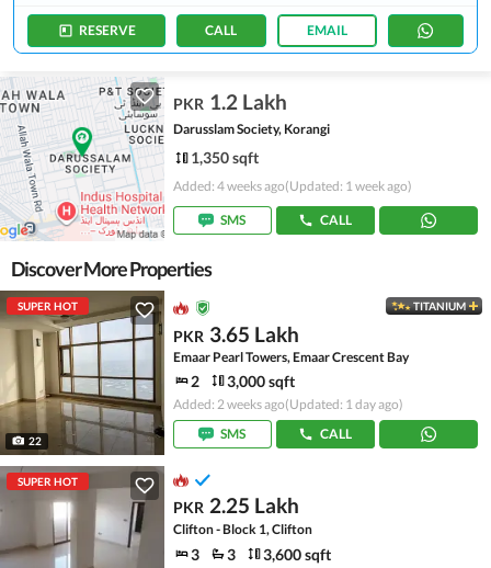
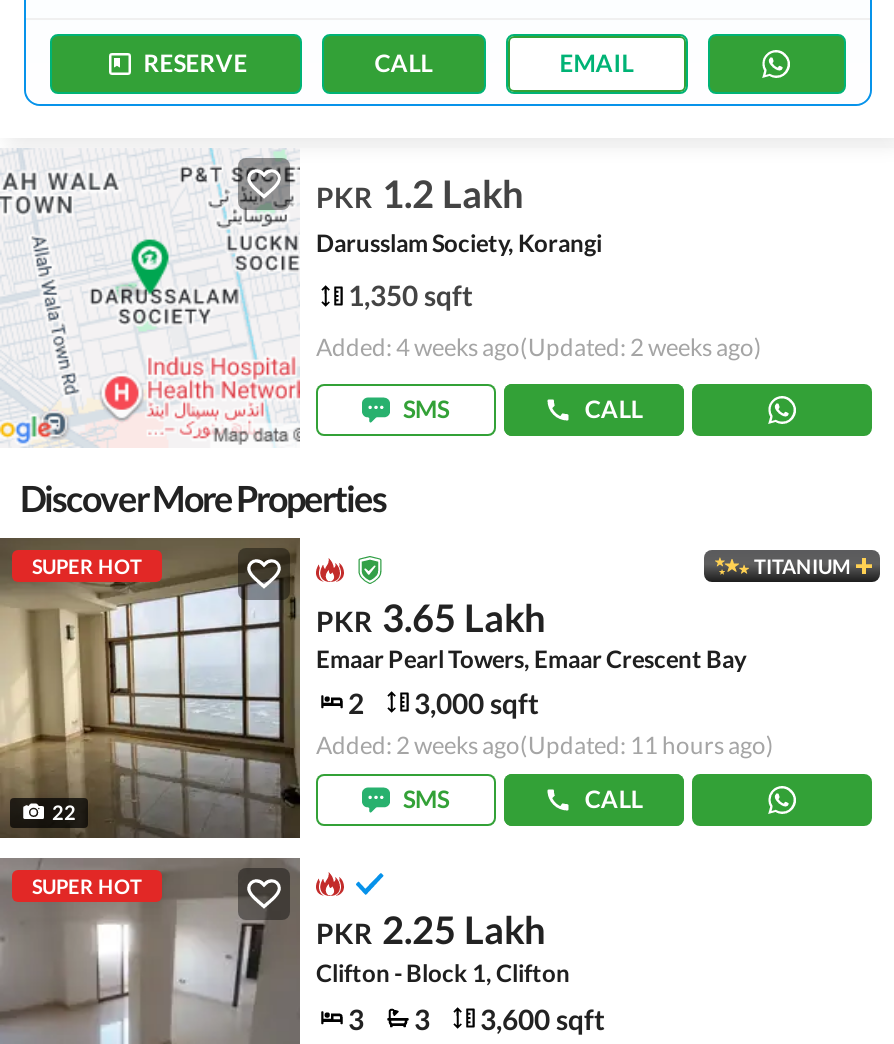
[173,177,412,194] Added: 4 weeks ago(Updated: 1 week ago) -> [316,332,762,362] Added: 4 weeks ago(Updated: 2 weeks ago)
[173,396,403,412] Added: 2 weeks ago(Updated: 1 day ago) -> [316,730,774,760] Added: 2 weeks ago(Updated: 11 hours ago)

